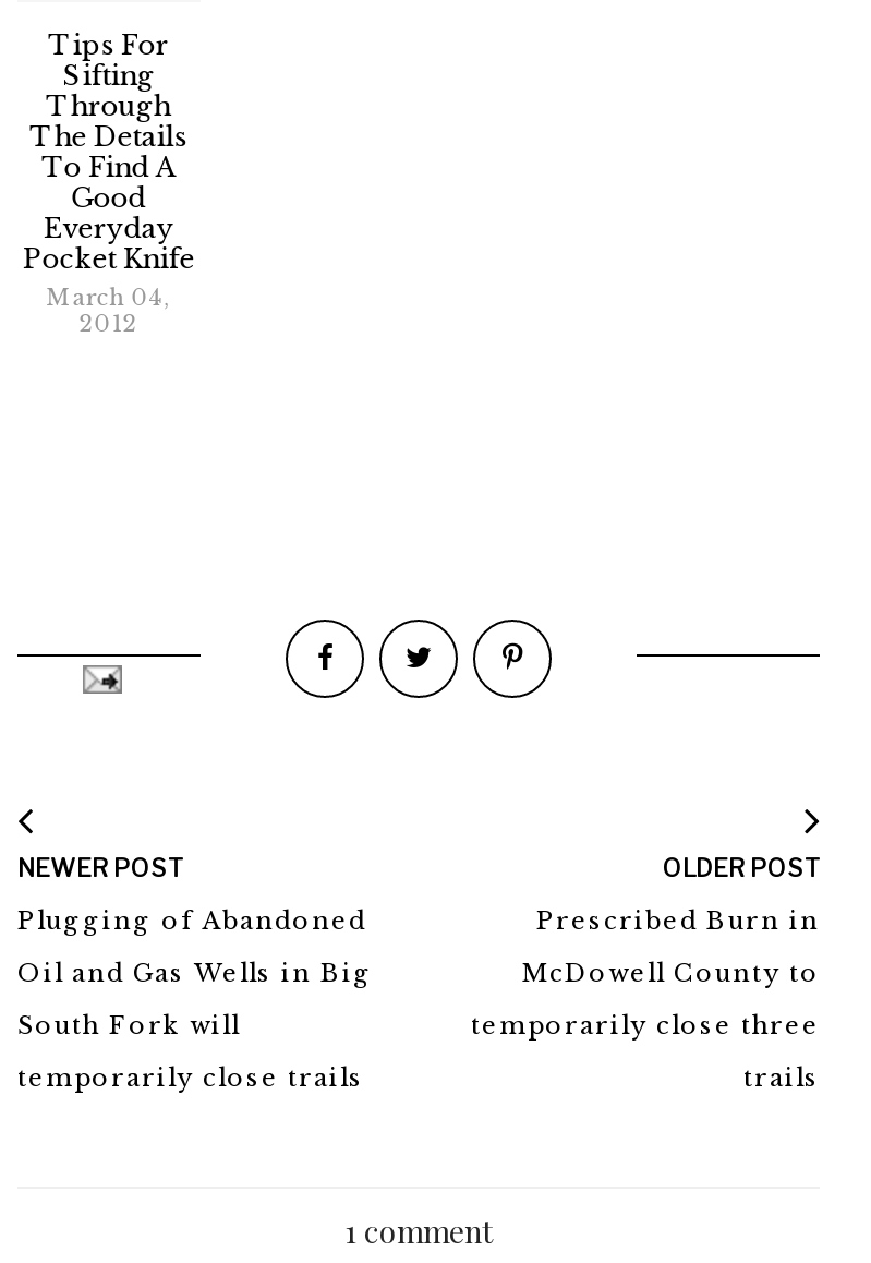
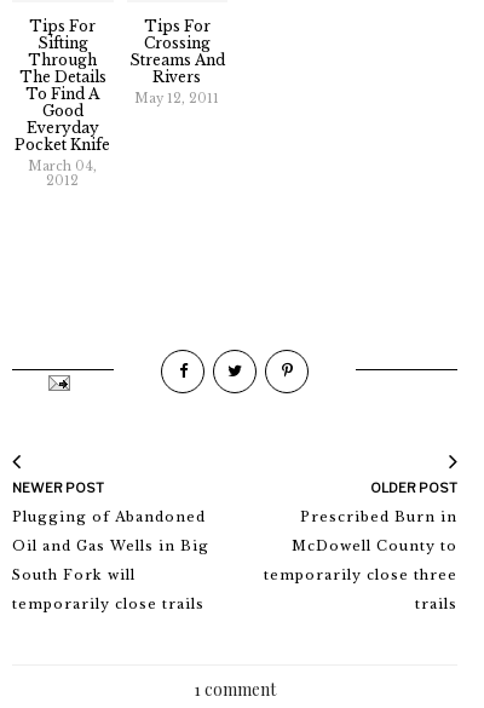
none -> [129,17,225,106] Tips For | Crossing | Streams And | Rivers | May 12, 2011

